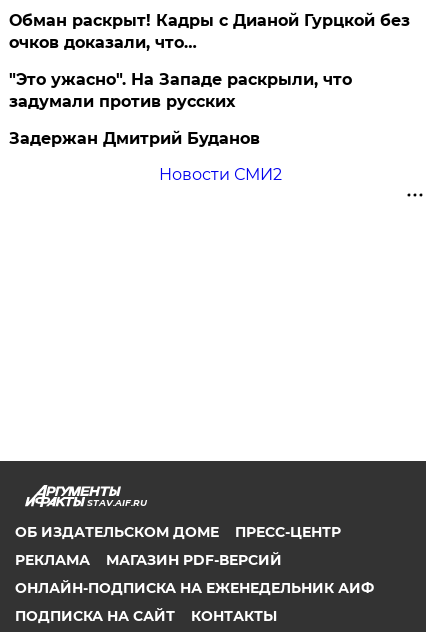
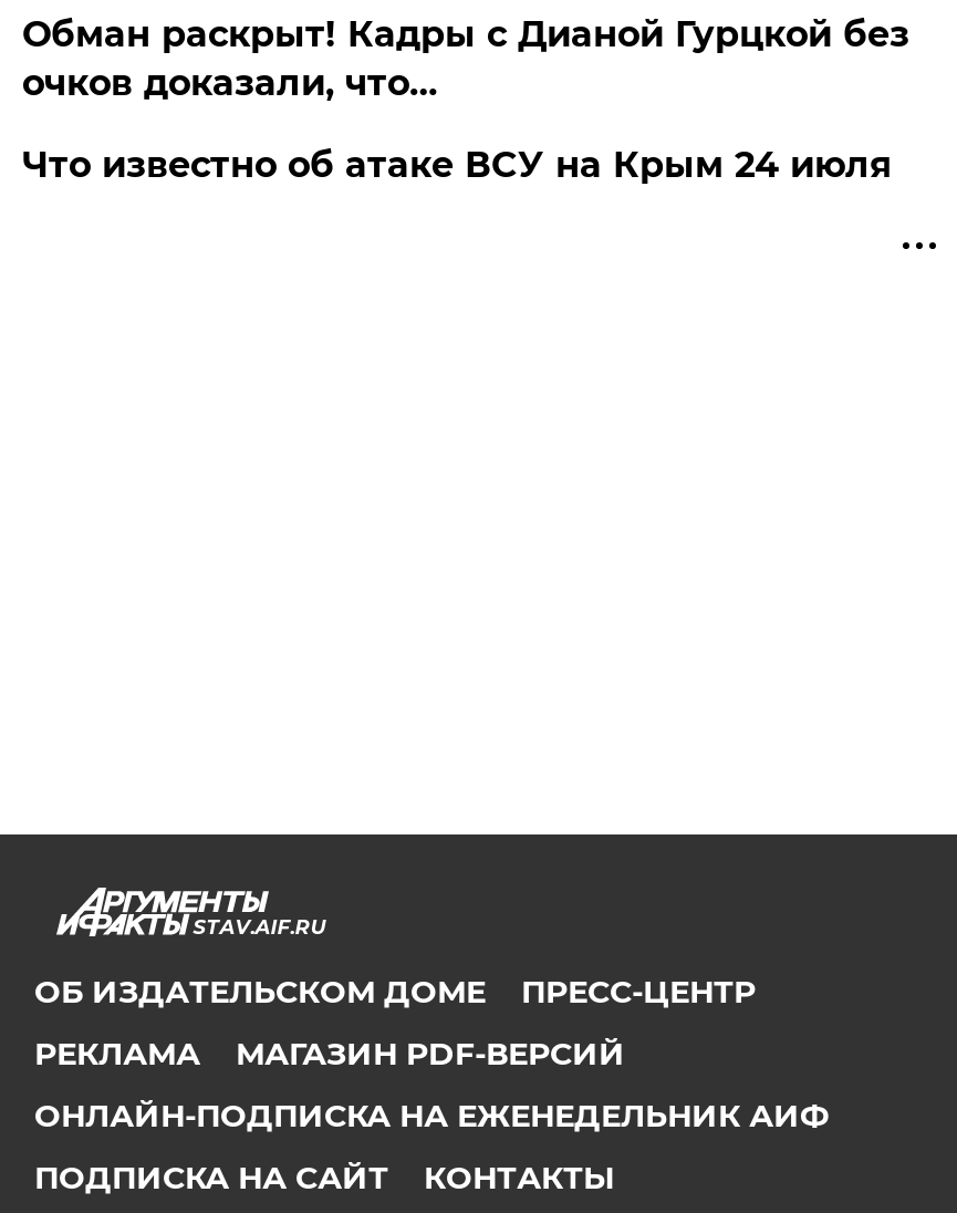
[9,70,352,184] "Это ужасно". На Западе раскрыли, что | задумали против русских | Задержан Дмитрий Буданов | Новости СМИ2 -> [22,144,892,186] Что известно об атаке ВСУ на Крым 24 июля

